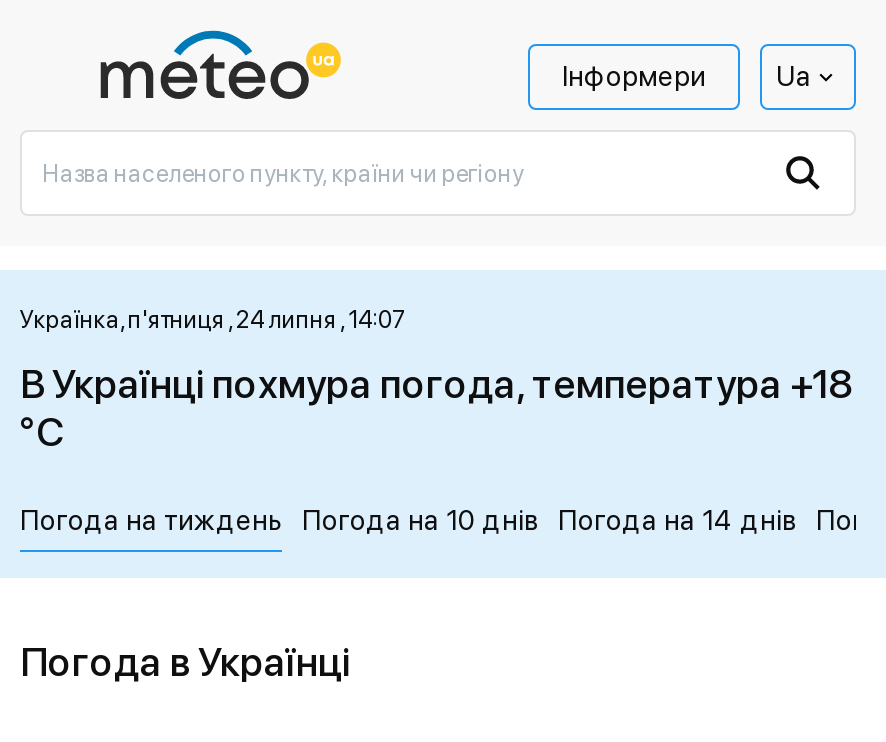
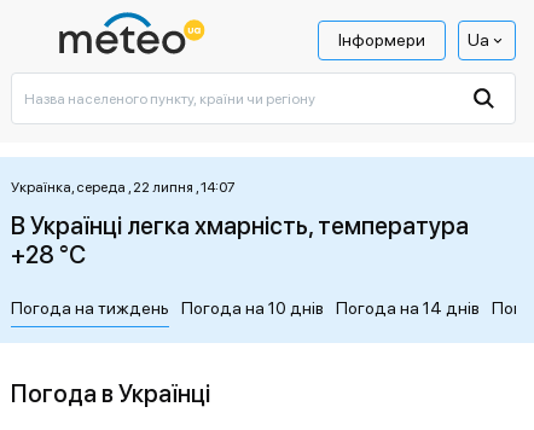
[20,306,406,334] Українка, п'ятниця , 24 липня , 14:07 -> [11,179,236,196] Українка, середа , 22 липня , 14:07
[20,360,854,456] В Українці похмура погода, температура +18 | °C -> [11,211,469,269] В Українці легка хмарність, температура | +28 °C

